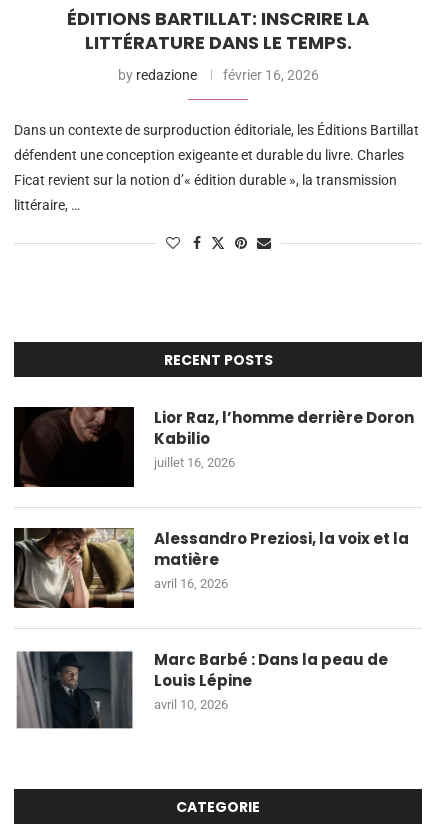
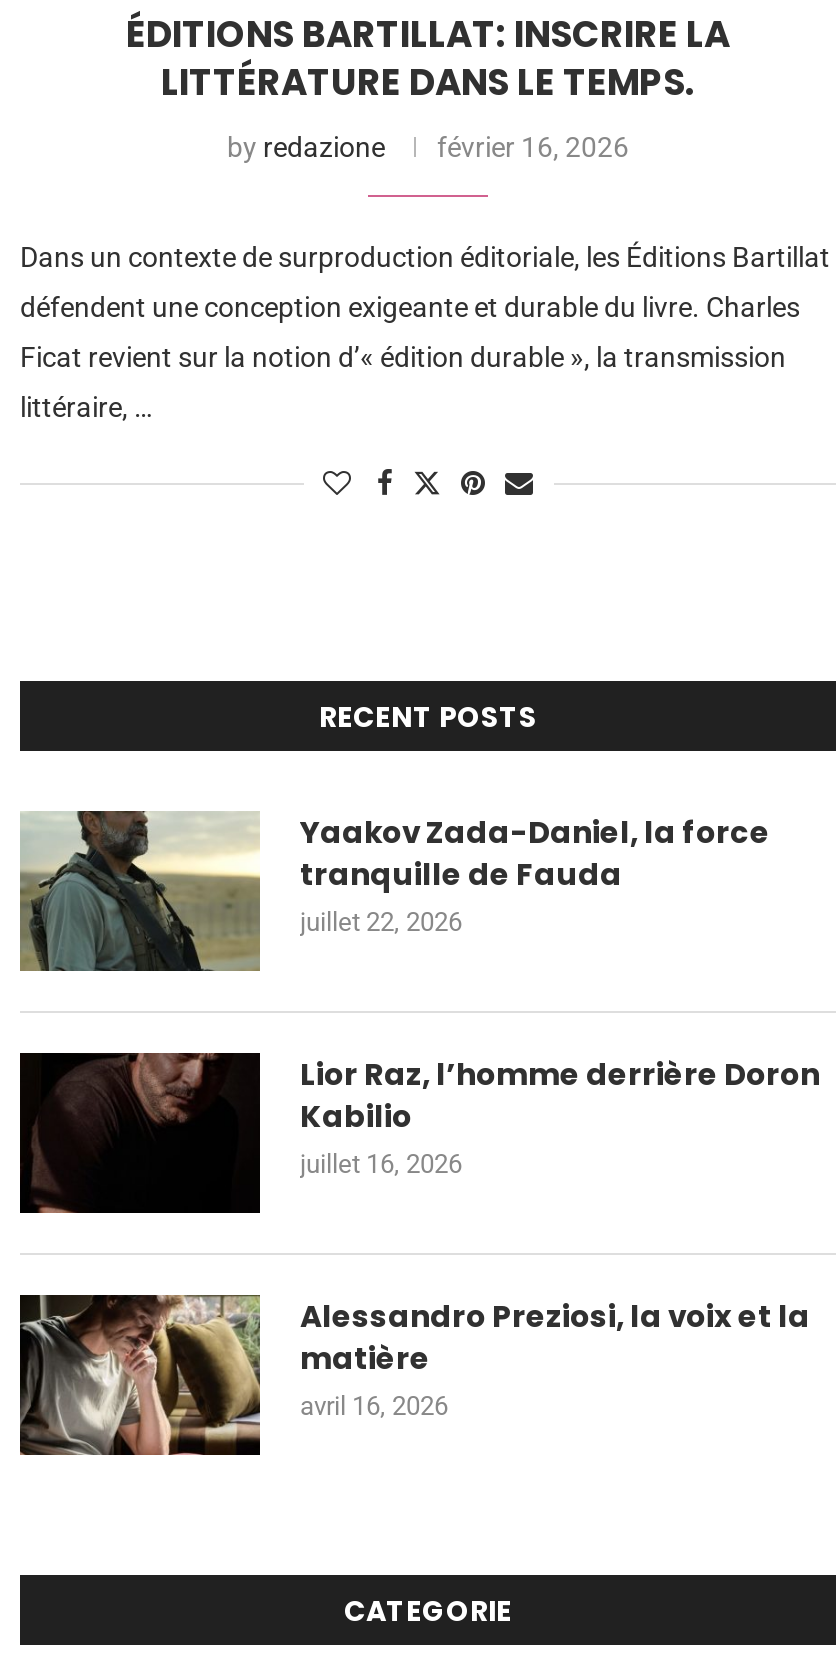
none -> [18,811,770,973] [image] | Yaakov Zada-Daniel, la force | tranquille de Fauda | juillet 22, 2026
moved [15,405,414,591] -> [22,1049,820,1421]: [image] | Lior Raz, l’homme derrière Doron | Kabilio | juillet 16, 2026 | Alessandro Preziosi, la voix et la | matière | avril 16, 2026
[14,649,388,729] [image] | Marc Barbé : Dans la peau de | Louis Lépine | avril 10, 2026 -> none

